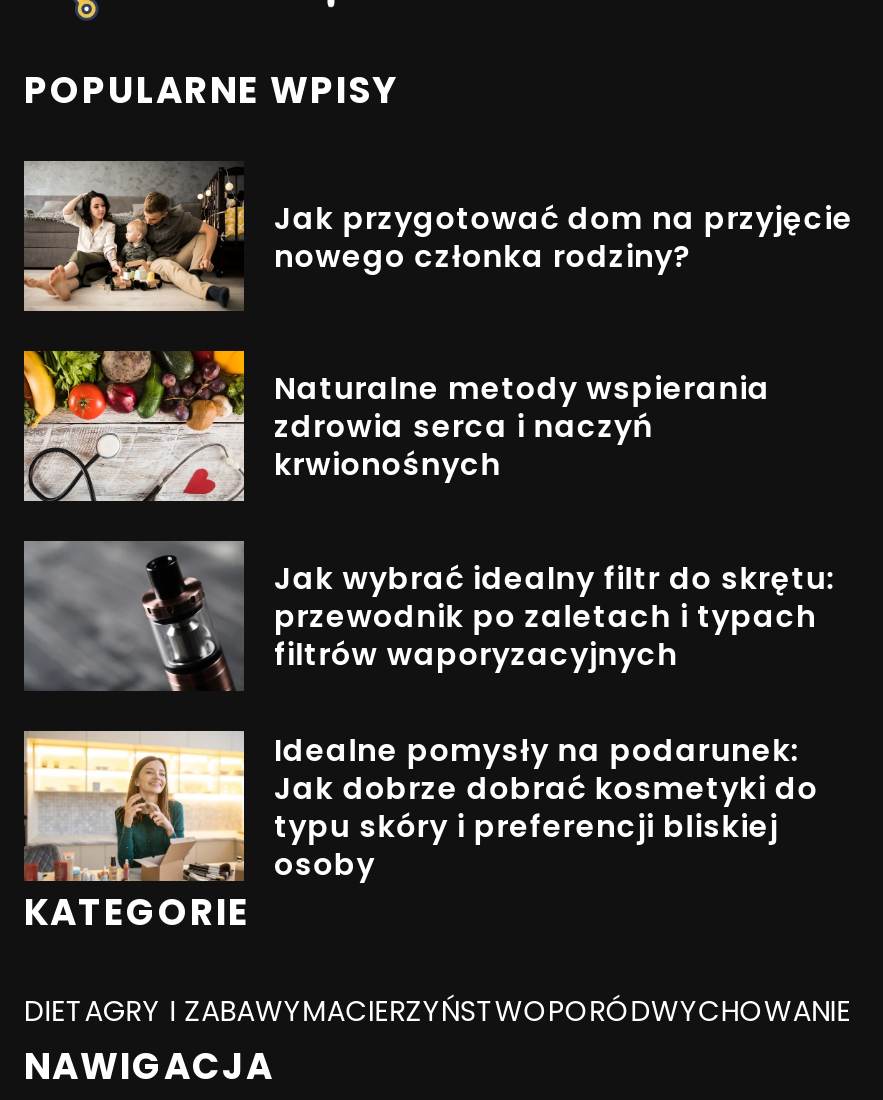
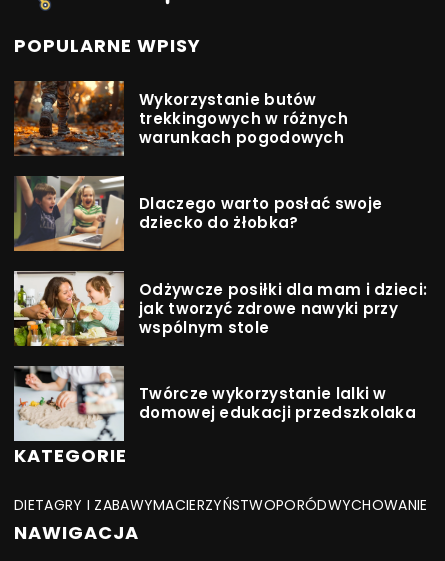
[22,160,853,312] [image] | Jak przygotować dom na przyjęcie | nowego członka rodziny? -> [13,80,348,156] [image] | Wykorzystanie butów | trekkingowych w różnych | warunkach pogodowych
[22,348,770,502] [image] | Naturalne metody wspierania | zdrowia serca i naczyń | krwionośnych -> [14,175,382,252] [image] | Dlaczego warto posłać swoje | dziecko do żłobka?
[24,540,835,692] [image] | Jak wybrać idealny filtr do skrętu: | przewodnik po zaletach i typach | filtrów waporyzacyjnych -> [13,271,427,347] [image] | Odżywcze posiłki dla mam i dzieci: | jak tworzyć zdrowe nawyki przy | wspólnym stole
[22,729,818,885] [image] | Idealne pomysły na podarunek: | Jak dobrze dobrać kosmetyki do | typu skóry i preferencji bliskiej | osoby -> [13,365,416,440] [image] | Twórcze wykorzystanie lalki w | domowej edukacji przedszkolaka

